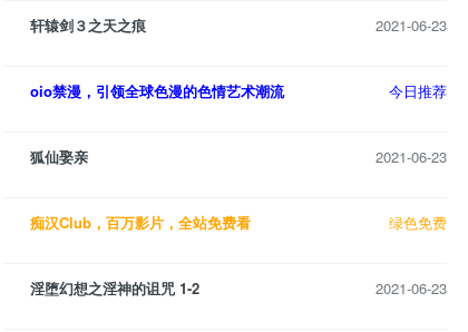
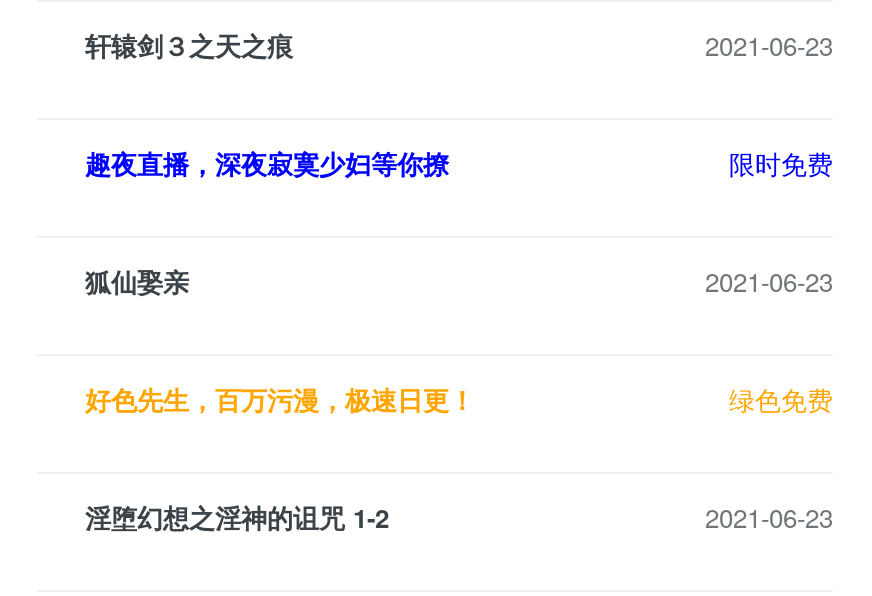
[30,80,447,101] 今日推荐 | oio禁漫，引领全球色漫的色情艺术潮流 -> [85,144,833,182] 限时免费 | 趣夜直播，深夜寂寞少妇等你撩
[30,212,251,233] 痴汉Club，百万影片，全站免费看 -> [85,380,475,418] 好色先生，百万污漫，极速日更！

